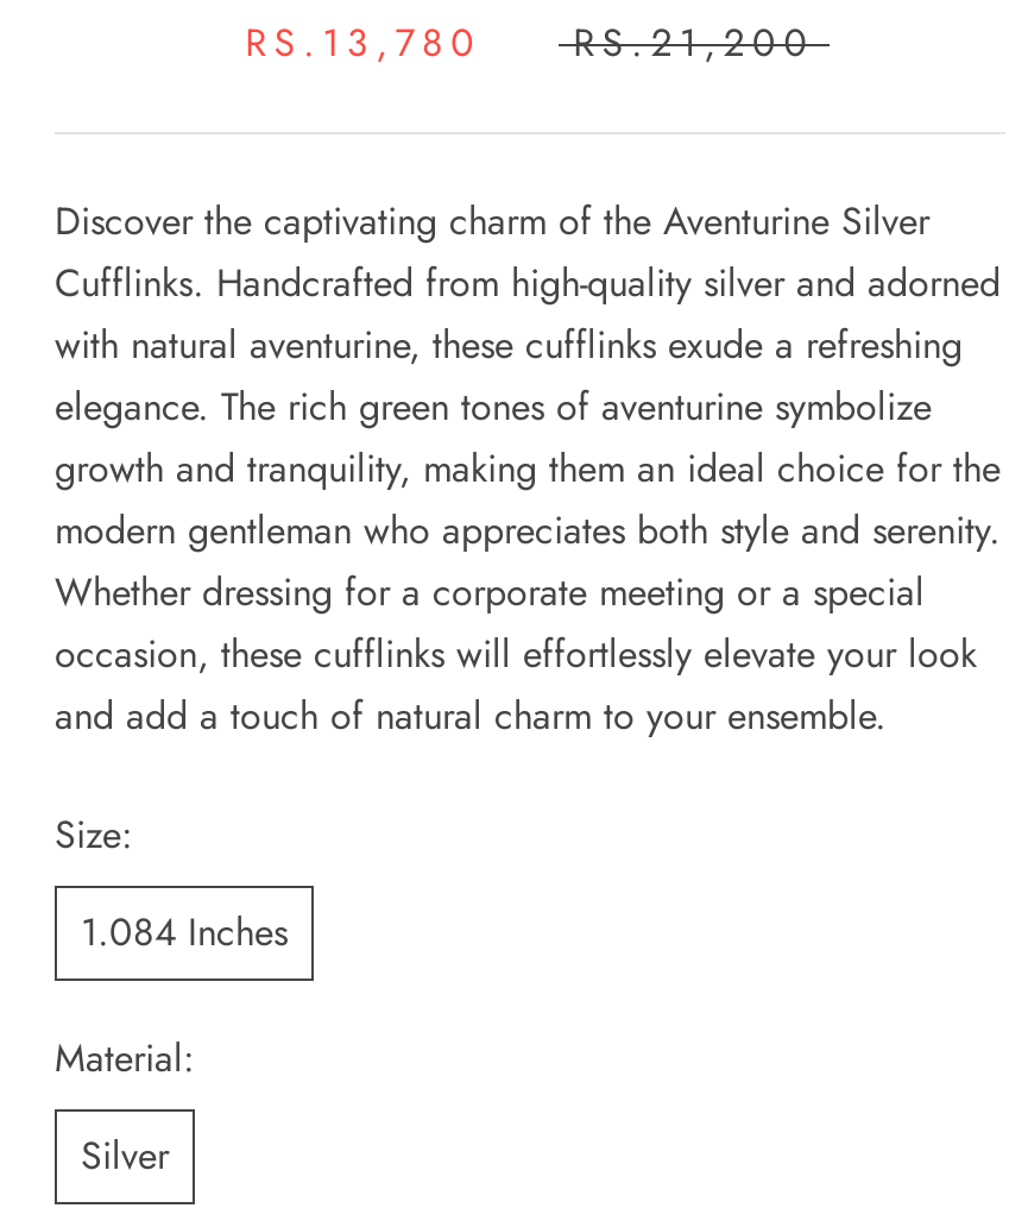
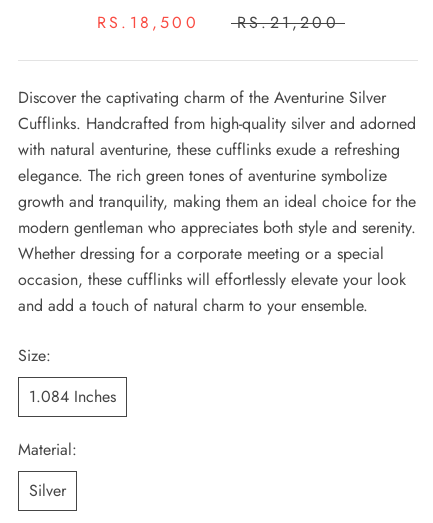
[245,16,482,70] RS.13,780 -> [97,11,199,34] RS.18,500

